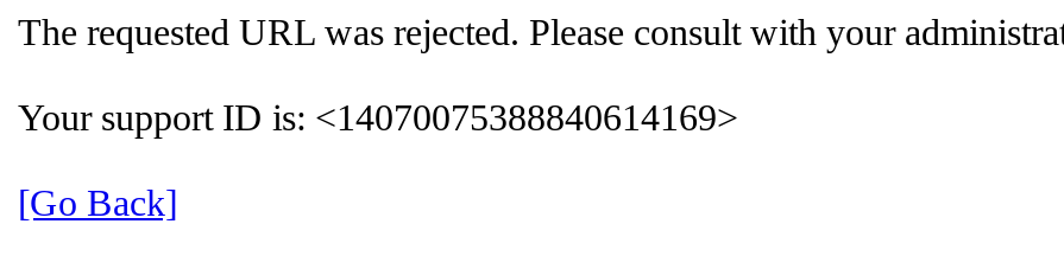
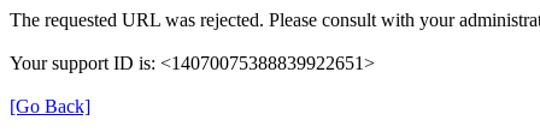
[18,97,738,137] Your support ID is: <14070075388840614169> -> [10,53,375,73] Your support ID is: <14070075388839922651>

